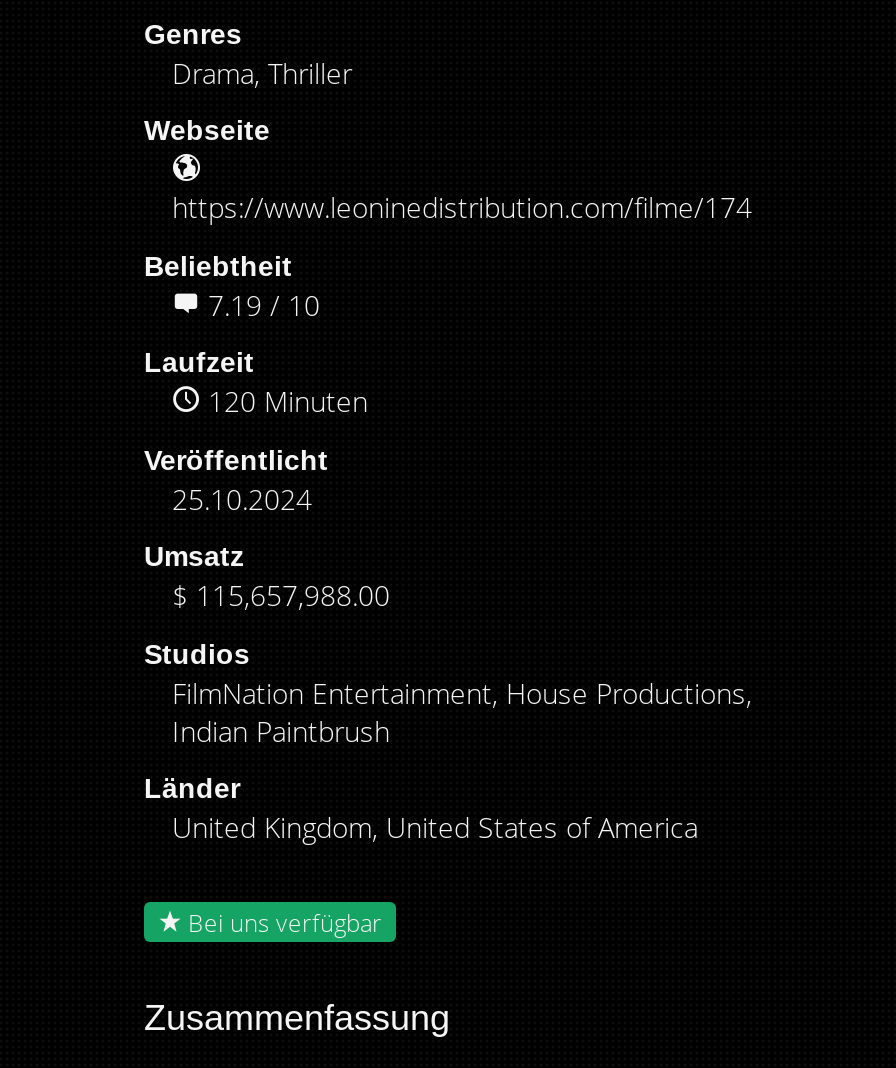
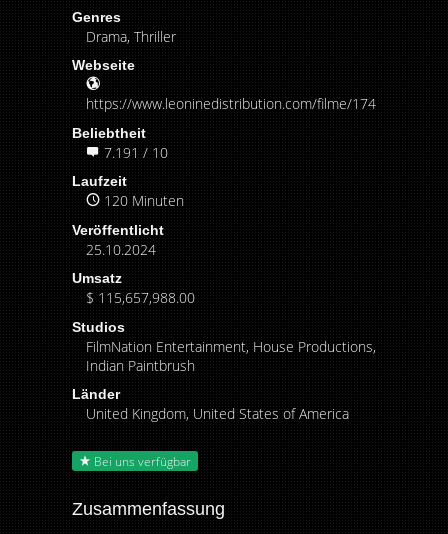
[200,285,320,323] 7.19 / 10 -> [100,143,168,162] 7.191 / 10

